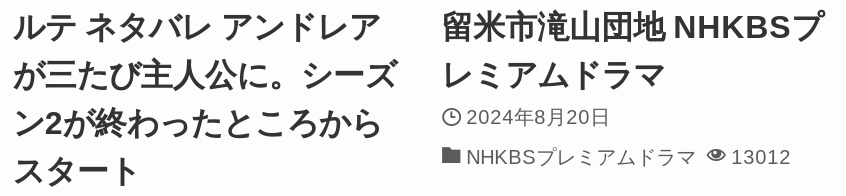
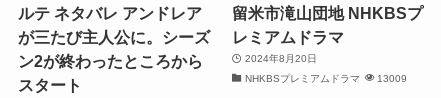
[466,146,791,168] NHKBSプレミアムドラマ 13012 -> [245,73,407,84] NHKBSプレミアムドラマ 13009

